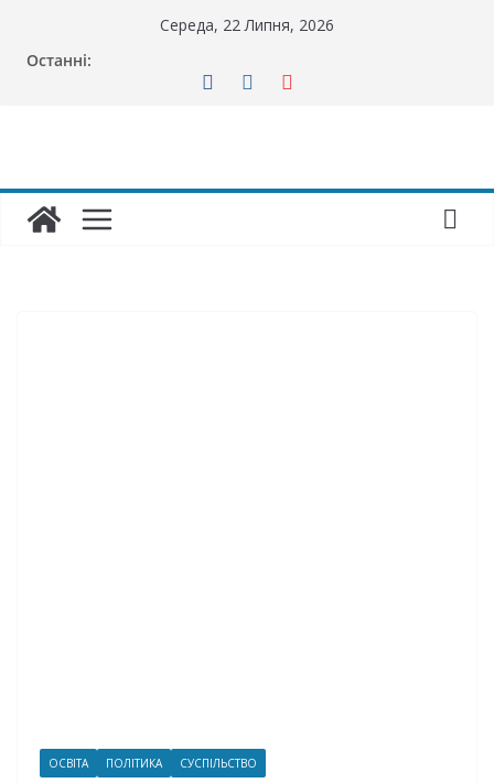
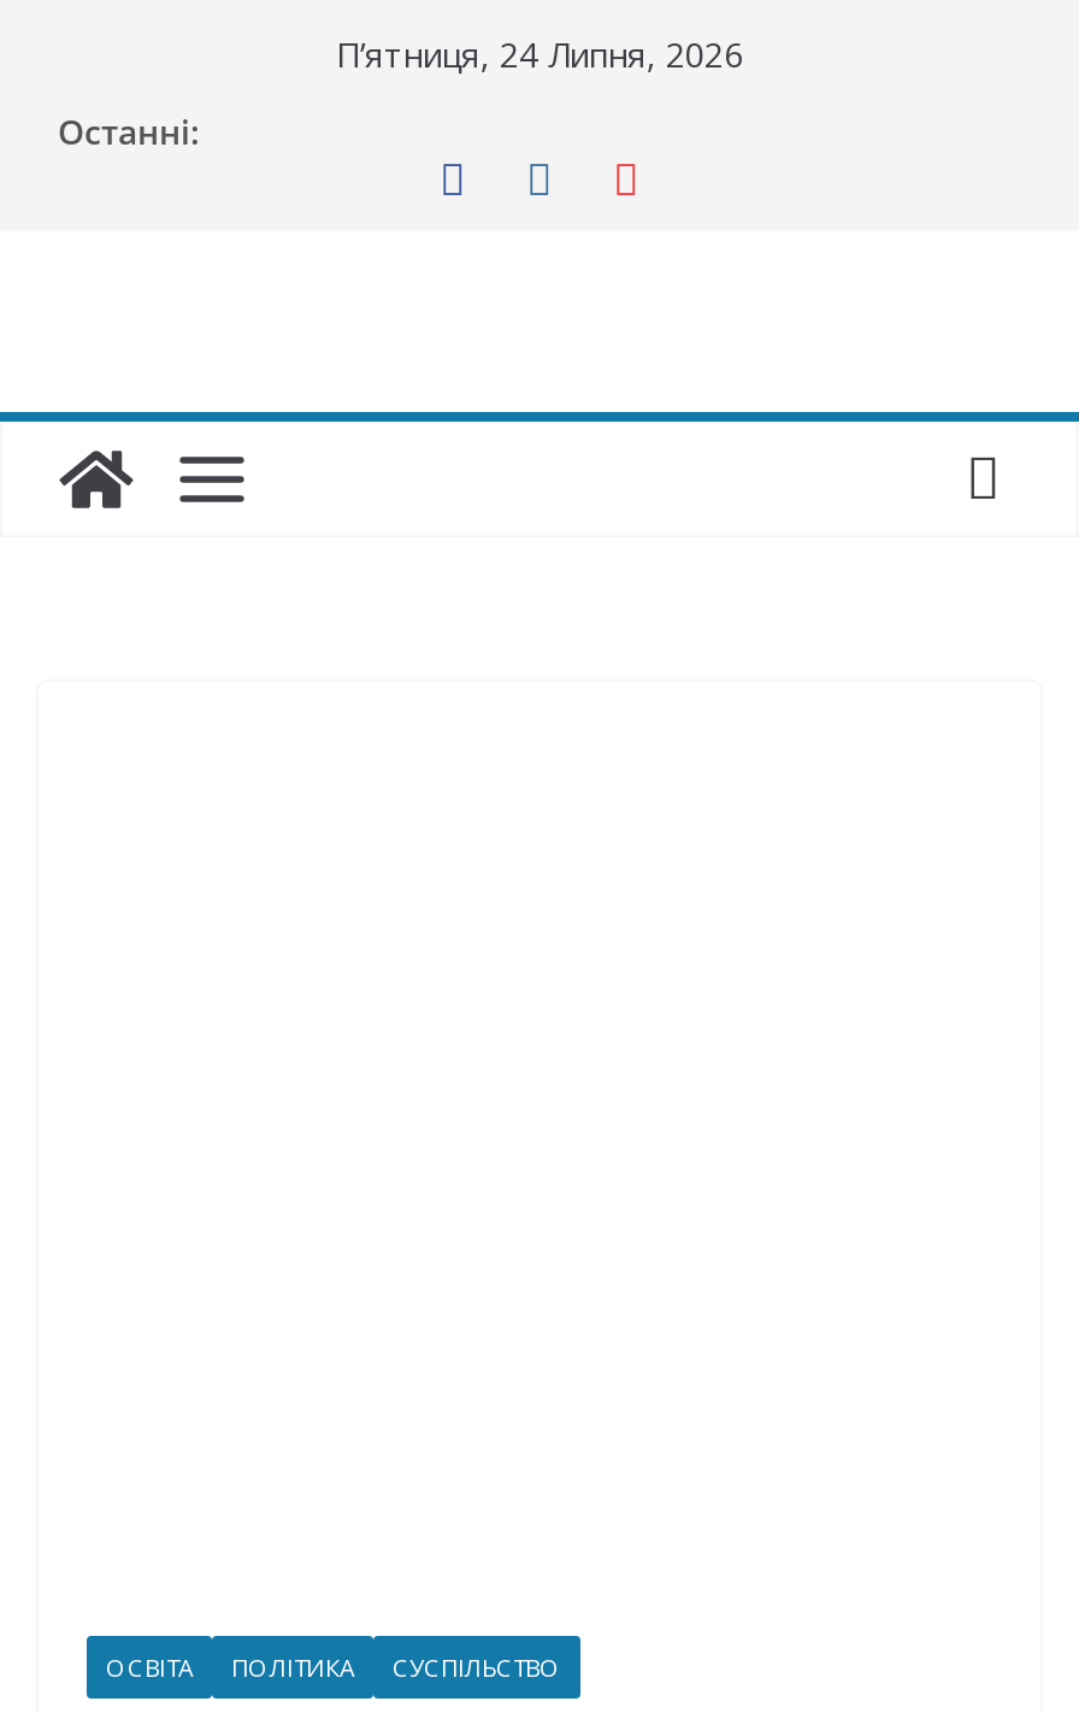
[160,14,334,35] Середа, 22 Липня, 2026 -> [336,31,743,77] П’ятниця, 24 Липня, 2026

